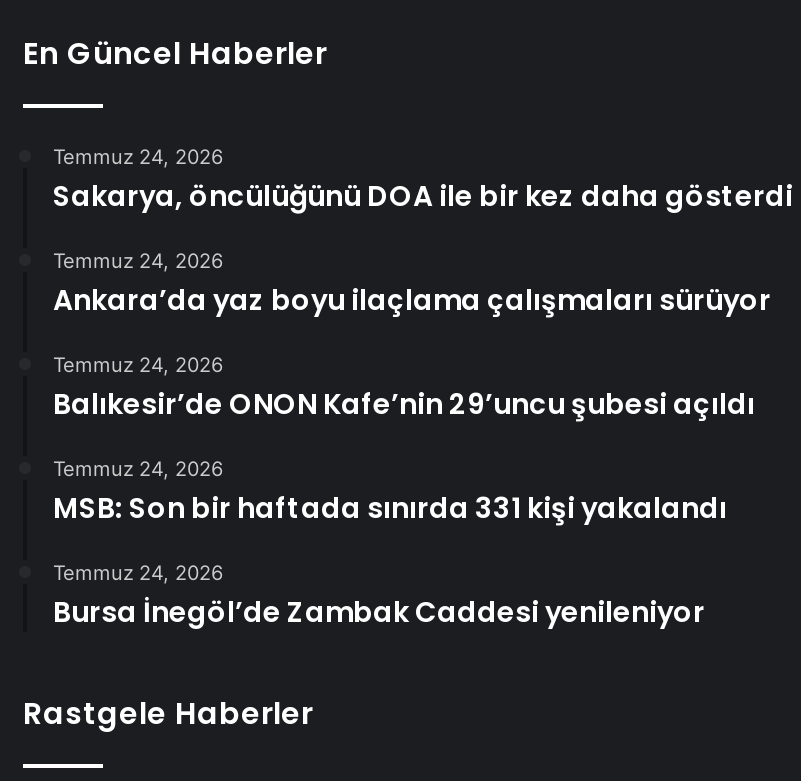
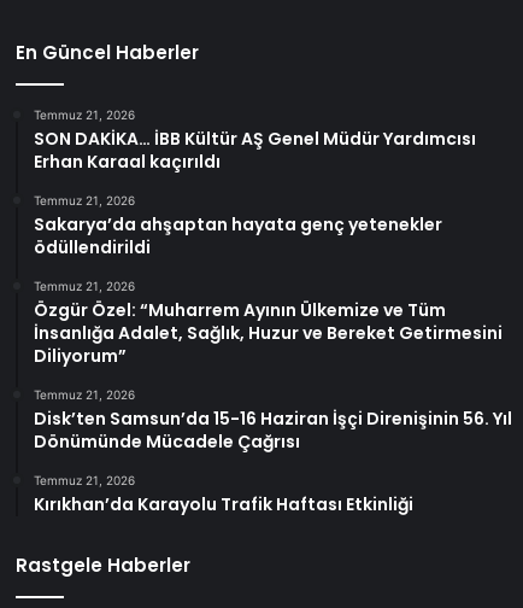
[53,144,793,216] Temmuz 24, 2026 | Sakarya, öncülüğünü DOA ile bir kez daha gösterdi -> [34,107,476,174] Temmuz 21, 2026 | SON DAKİKA… İBB Kültür AŞ Genel Müdür Yardımcısı | Erhan Karaal kaçırıldı
[53,248,771,320] Temmuz 24, 2026 | Ankara’da yaz boyu ilaçlama çalışmaları sürüyor -> [34,193,442,259] Temmuz 21, 2026 | Sakarya’da ahşaptan hayata genç yetenekler | ödüllendirildi
[53,352,755,424] Temmuz 24, 2026 | Balıkesir’de ONON Kafe’nin 29’uncu şubesi açıldı -> [34,279,503,368] Temmuz 21, 2026 | Özgür Özel: “Muharrem Ayının Ülkemize ve Tüm | İnsanlığa Adalet, Sağlık, Huzur ve Bereket Getirmesini | Diliyorum”
[53,456,727,528] Temmuz 24, 2026 | MSB: Son bir haftada sınırda 331 kişi yakalandı -> [34,387,512,454] Temmuz 21, 2026 | Disk’ten Samsun’da 15-16 Haziran İşçi Direnişinin 56. Yıl | Dönümünde Mücadele Çağrısı
[53,560,705,632] Temmuz 24, 2026 | Bursa İnegöl’de Zambak Caddesi yenileniyor -> [34,473,413,516] Temmuz 21, 2026 | Kırıkhan’da Karayolu Trafik Haftası Etkinliği

